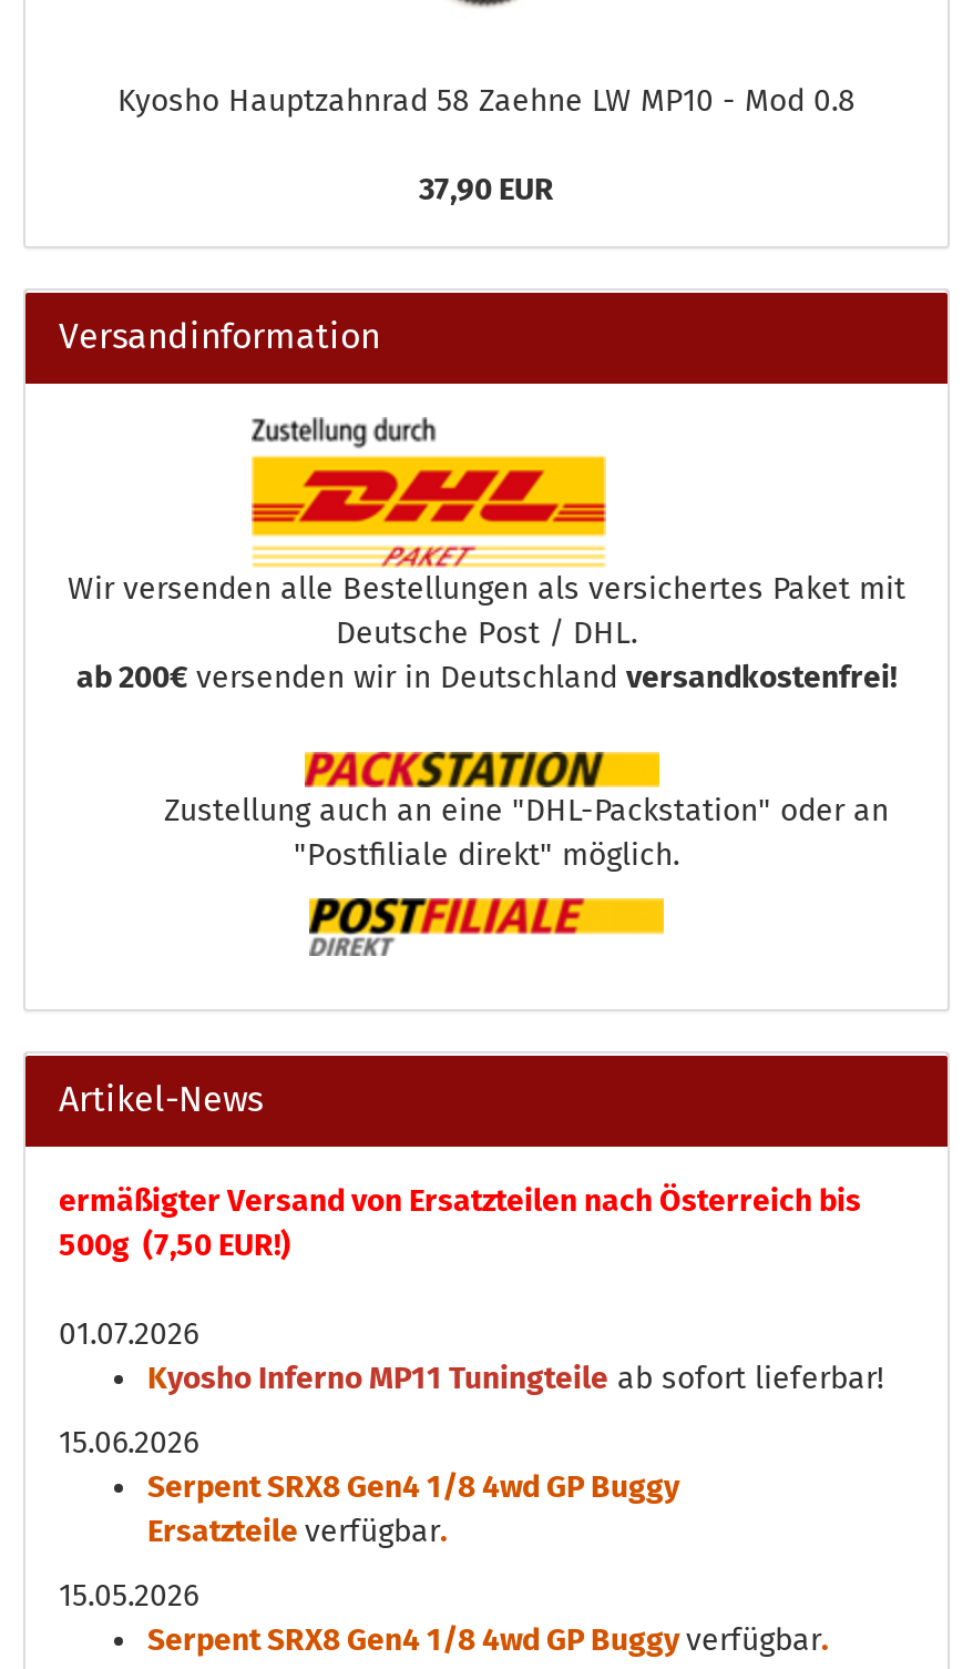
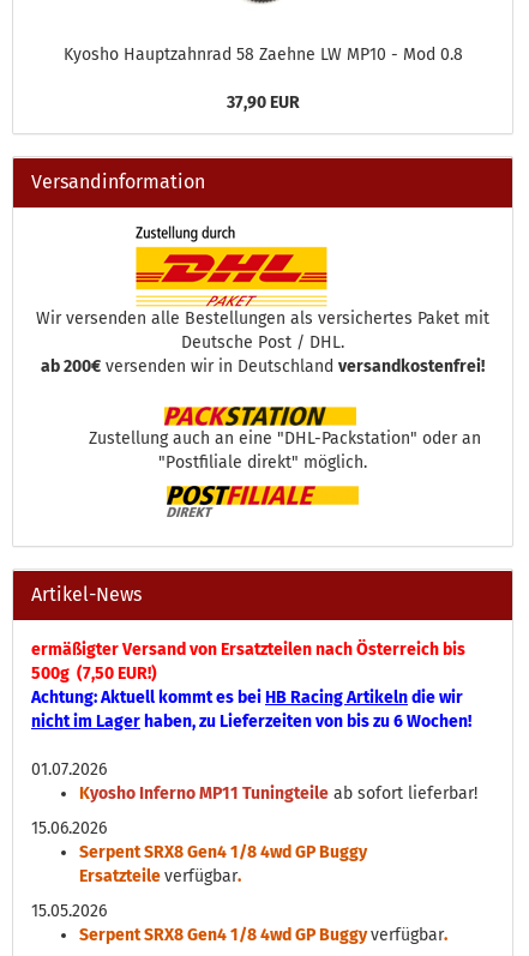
none -> [31,688,471,732] Achtung: Aktuell kommt es bei HB Racing Artikeln die wir | nicht im Lager haben, zu Lieferzeiten von bis zu 6 Wochen!

